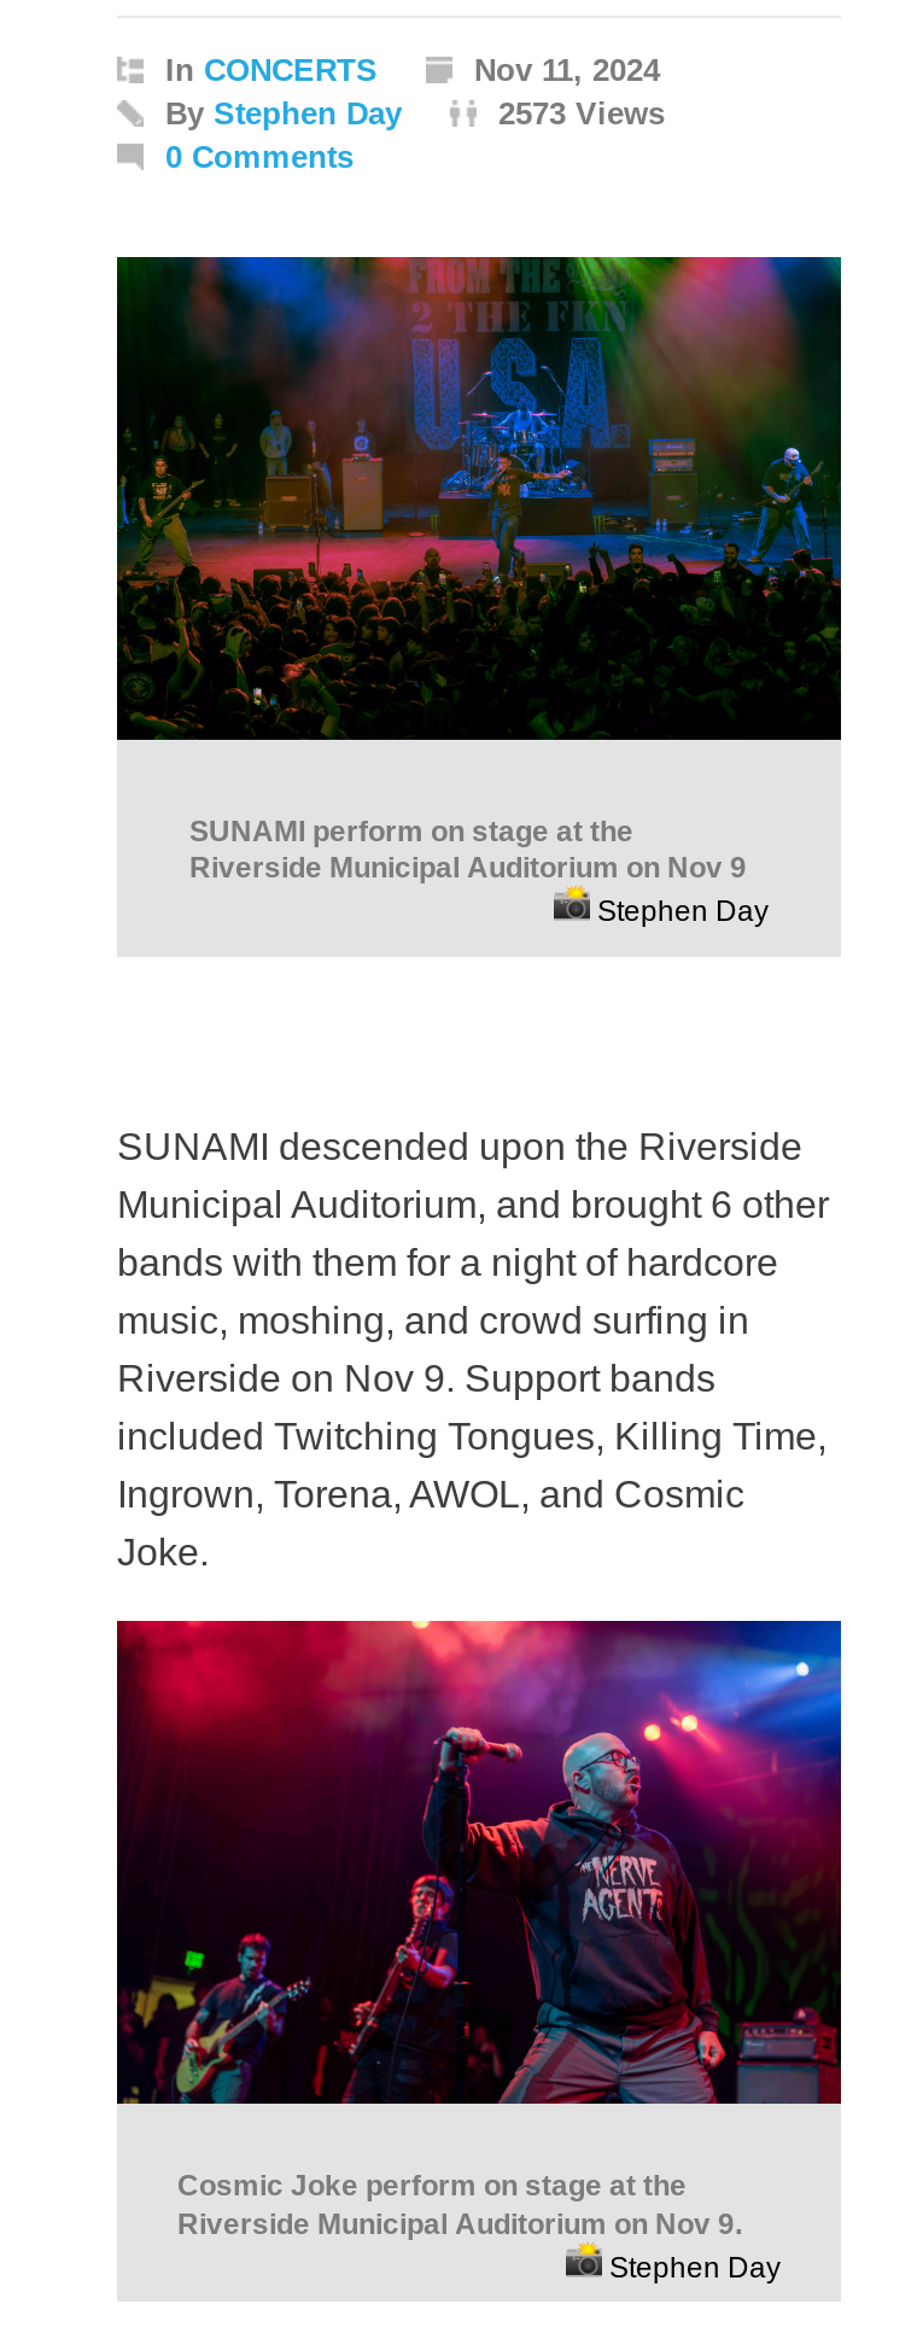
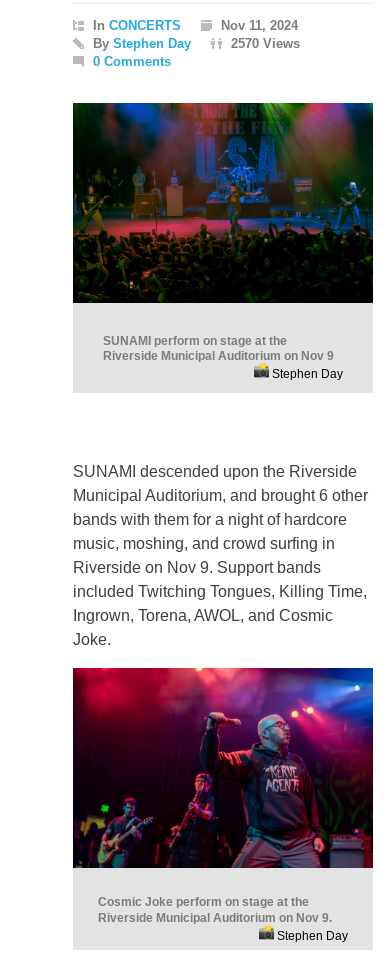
[498,95,665,132] 2573 Views -> [231,36,300,51] 2570 Views

